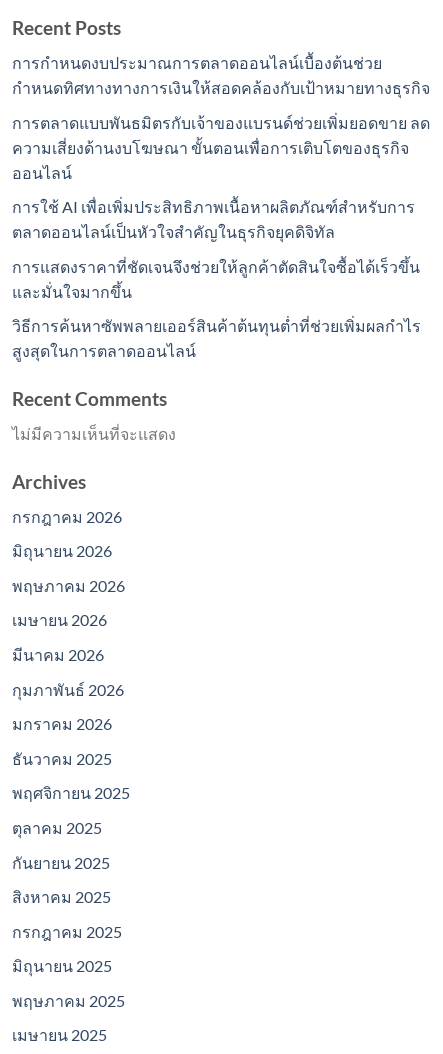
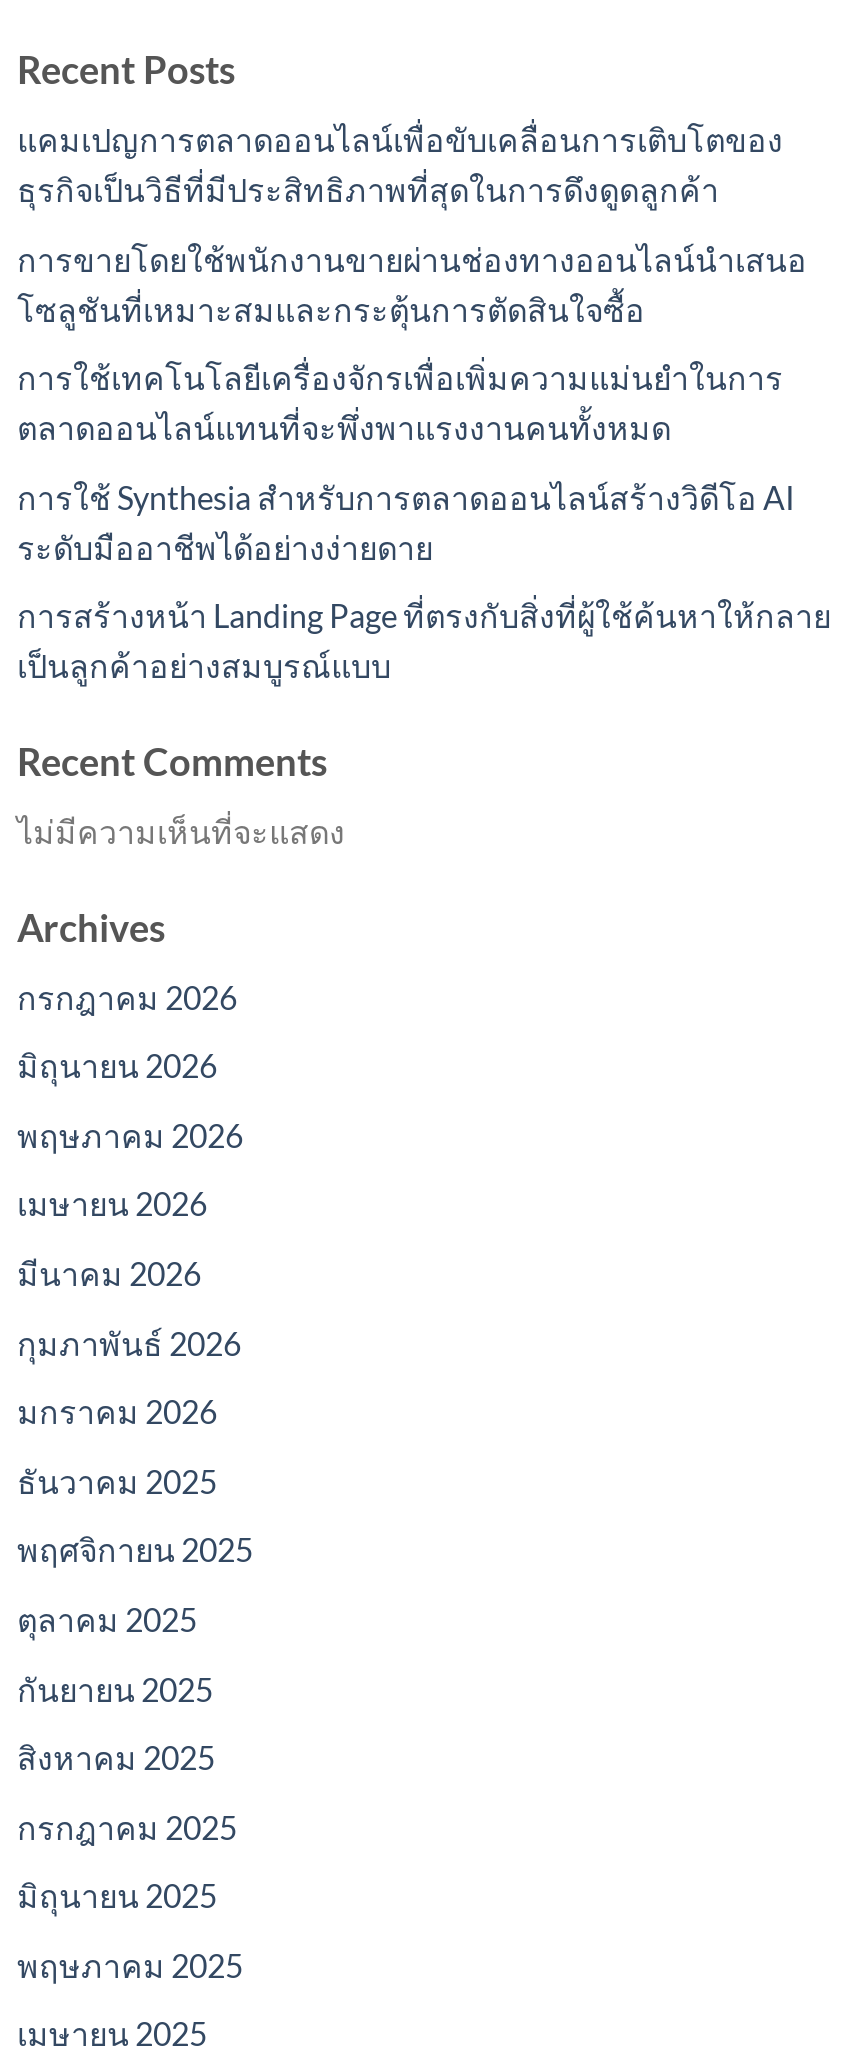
[12,53,430,97] การกำหนดงบประมาณการตลาดออนไลน์เบื้องต้นช่วย | กำหนดทิศทางทางการเงินให้สอดคล้องกับเป้าหมายทางธุรกิจ -> [17,120,783,208] แคมเปญการตลาดออนไลน์เพื่อขับเคลื่อนการเติบโตของ | ธุรกิจเป็นวิธีที่มีประสิทธิภาพที่สุดในการดึงดูดลูกค้า
[12,113,430,182] การตลาดแบบพันธมิตรกับเจ้าของแบรนด์ช่วยเพิ่มยอดขาย ลด | ความเสี่ยงด้านงบโฆษณา ขั้นตอนเพื่อการเติบโตของธุรกิจ | ออนไลน์ -> [17,239,807,327] การขายโดยใช้พนักงานขายผ่านช่องทางออนไลน์นำเสนอ | โซลูชันที่เหมาะสมและกระตุ้นการตัดสินใจซื้อ
[12,197,415,241] การใช้ AI เพื่อเพิ่มประสิทธิภาพเนื้อหาผลิตภัณฑ์สำหรับการ | ตลาดออนไลน์เป็นหัวใจสำคัญในธุรกิจยุคดิจิทัล -> [17,358,783,446] การใช้เทคโนโลยีเครื่องจักรเพื่อเพิ่มความแม่นยำในการ | ตลาดออนไลน์แทนที่จะพึ่งพาแรงงานคนทั้งหมด
[12,257,420,301] การแสดงราคาที่ชัดเจนจึงช่วยให้ลูกค้าตัดสินใจซื้อได้เร็วขึ้น | และมั่นใจมากขึ้น -> [17,478,795,566] การใช้ Synthesia สำหรับการตลาดออนไลน์สร้างวิดีโอ AI | ระดับมืออาชีพได้อย่างง่ายดาย
[12,316,421,360] วิธีการค้นหาซัพพลายเออร์สินค้าต้นทุนต่ำที่ช่วยเพิ่มผลกำไร | สูงสุดในการตลาดออนไลน์ -> [17,597,831,685] การสร้างหน้า Landing Page ที่ตรงกับสิ่งที่ผู้ใช้ค้นหาให้กลาย | เป็นลูกค้าอย่างสมบูรณ์แบบ

